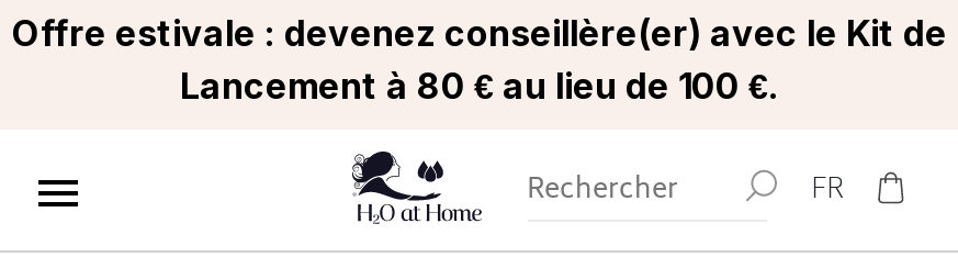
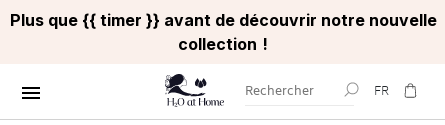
[12,11,947,108] Offre estivale : devenez conseillère(er) avec le Kit de | Lancement à 80 € au lieu de 100 €. -> [9,10,436,54] Plus que {{ timer }} avant de découvrir notre nouvelle | collection !

